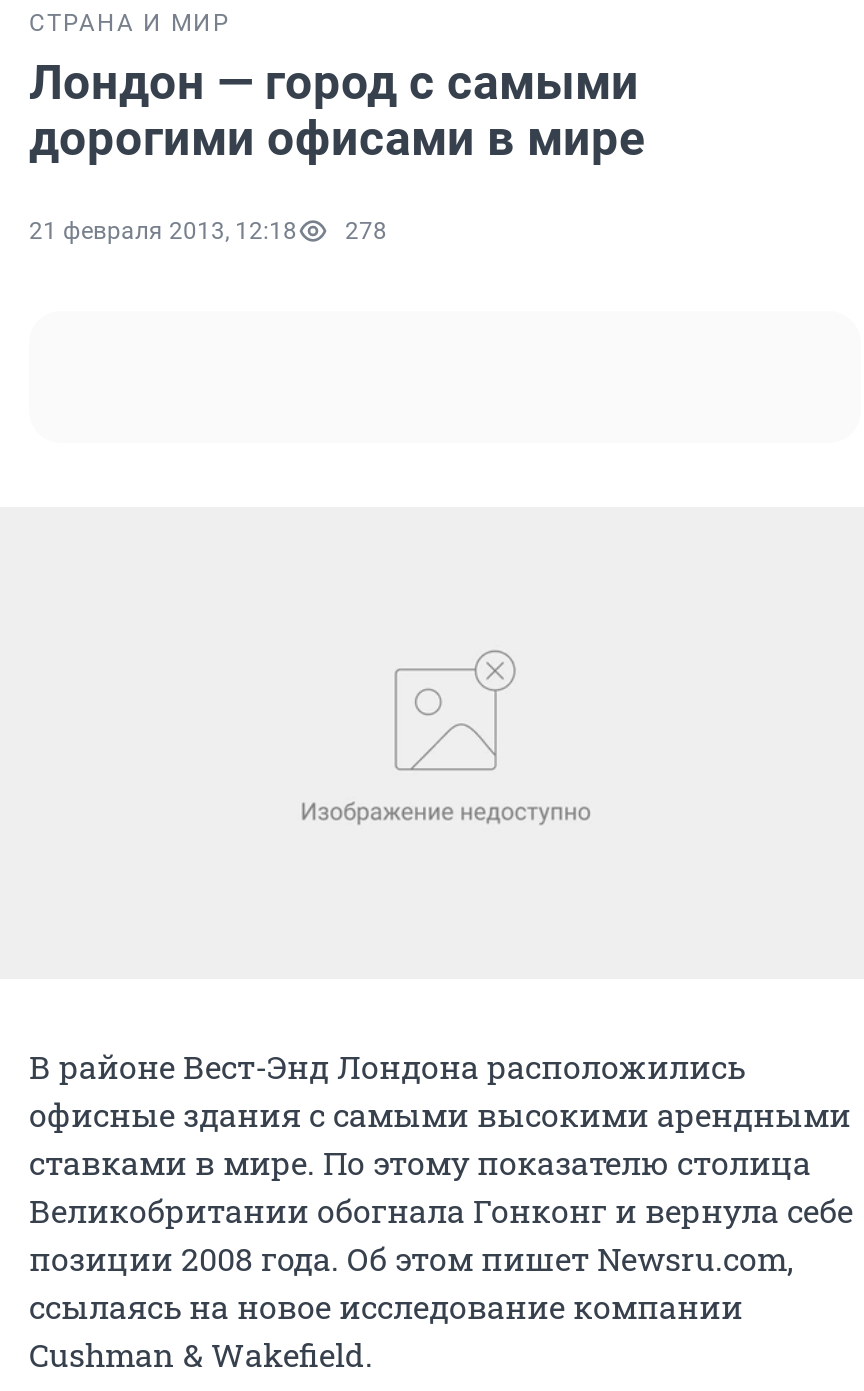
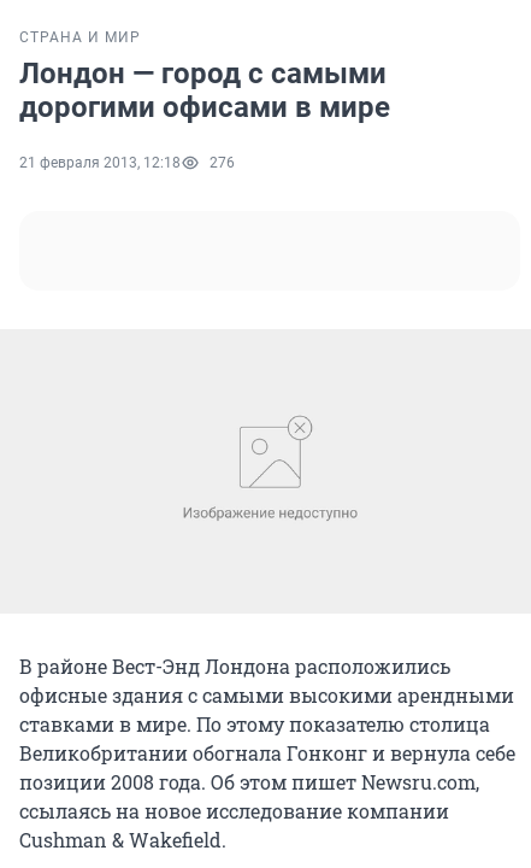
[29,217,387,245] 21 февраля 2013, 12:18 278 -> [19,154,235,171] 21 февраля 2013, 12:18 276

